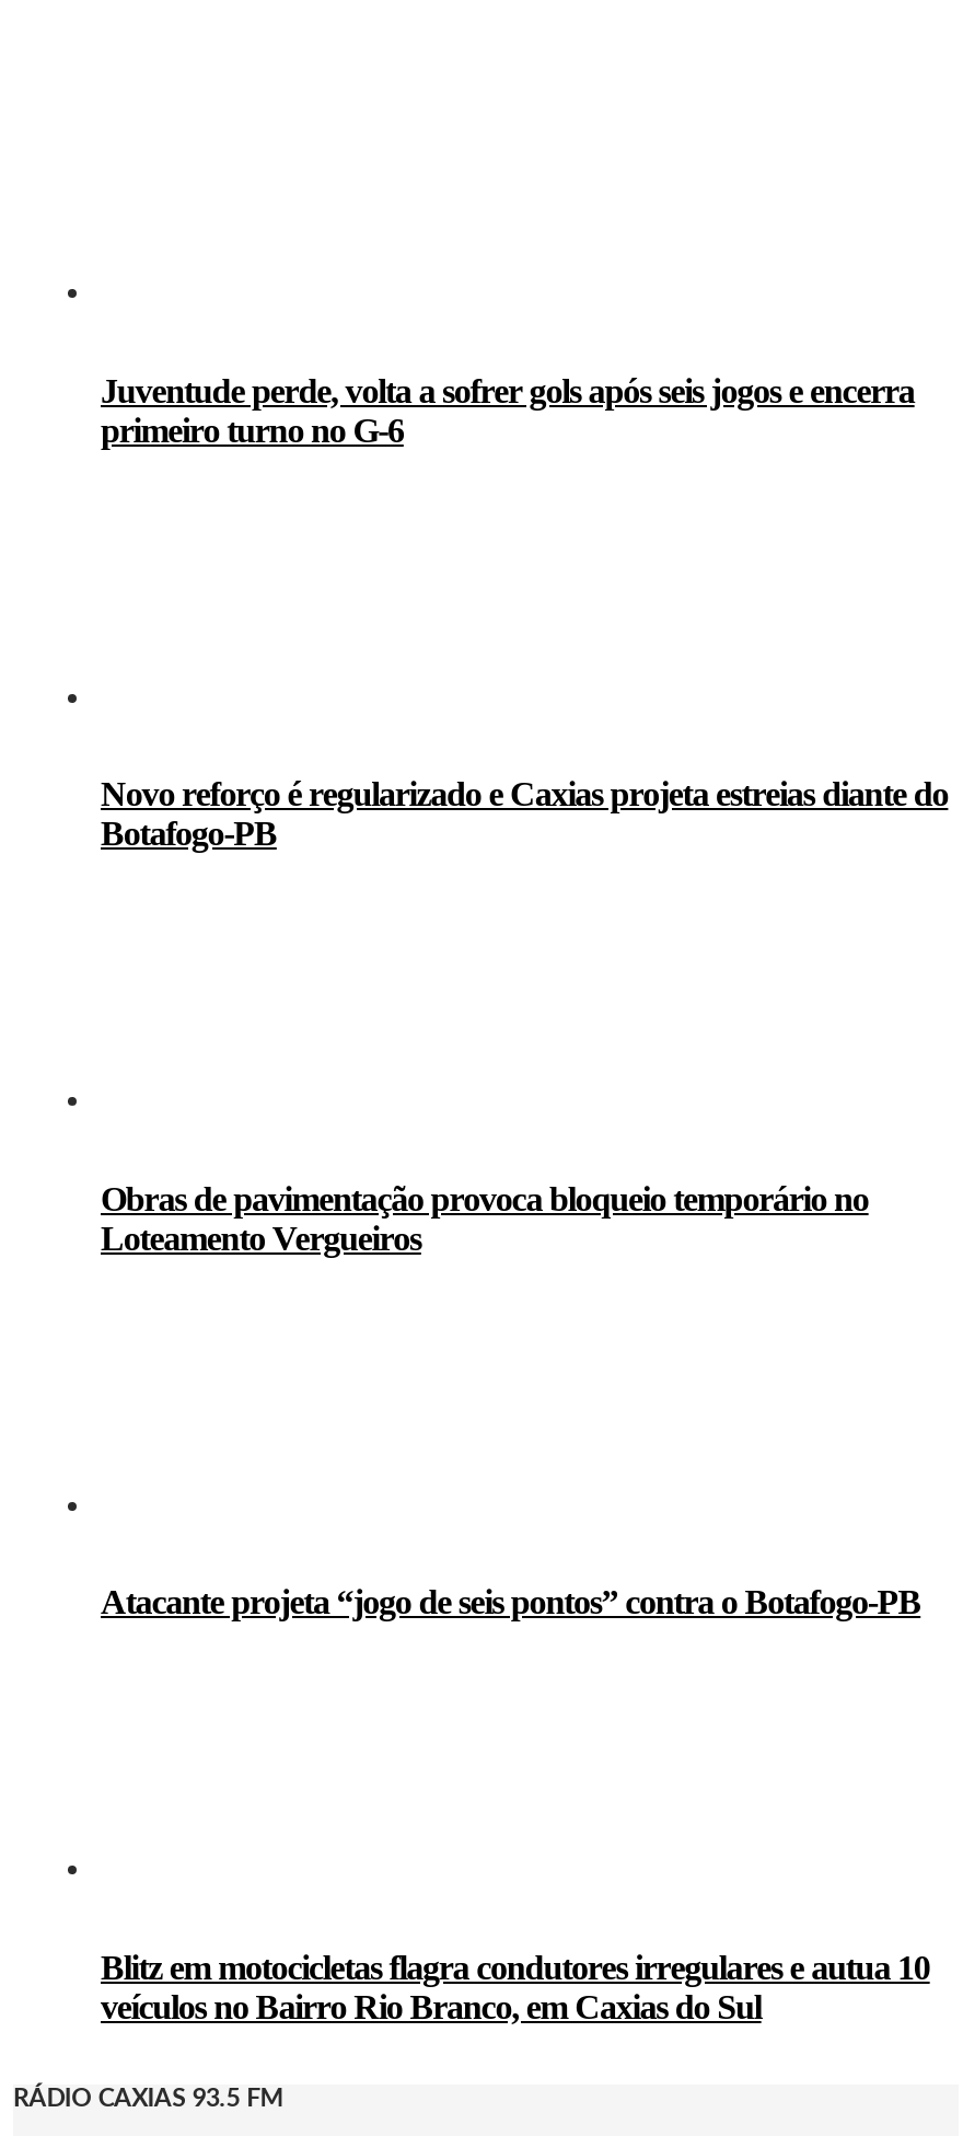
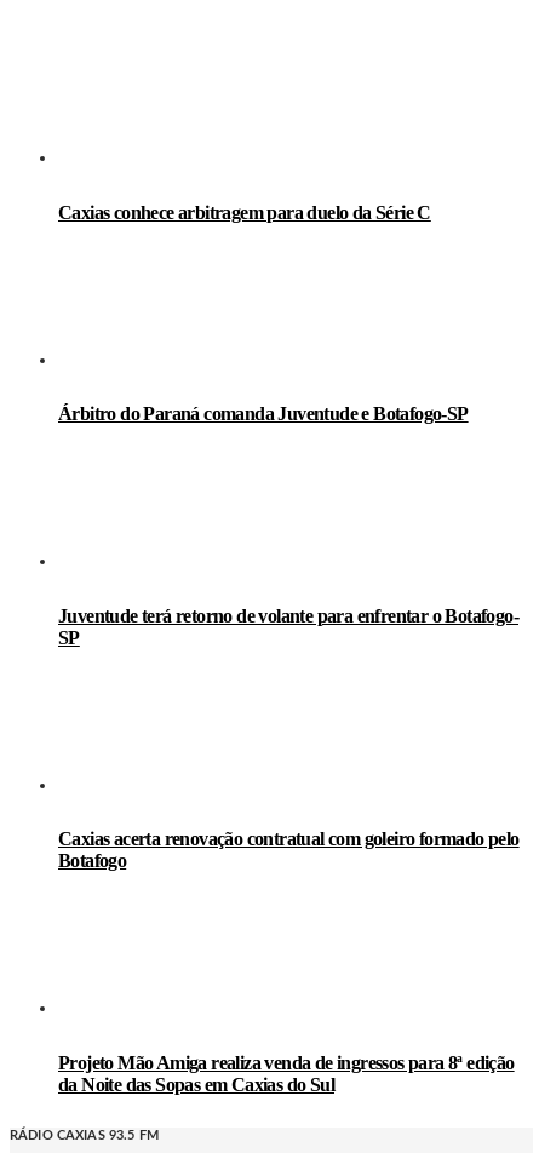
[101,372,914,449] Juventude perde, volta a sofrer gols após seis jogos e encerra | primeiro turno no G-6 -> [58,202,431,223] Caxias conhece arbitragem para duelo da Série C
[101,776,948,853] Novo reforço é regularizado e Caxias projeta estreias diante do | Botafogo-PB -> [58,404,468,424] Árbitro do Paraná comanda Juventude e Botafogo-SP
[101,1180,868,1256] Obras de pavimentação provoca bloqueio temporário no | Loteamento Vergueiros -> [58,605,518,648] Juventude terá retorno de volante para enfrentar o Botafogo- | SP
[101,1584,921,1621] Atacante projeta “jogo de seis pontos” contra o Botafogo-PB -> [58,829,519,871] Caxias acerta renovação contratual com goleiro formado pelo | Botafogo
[101,1948,930,2025] Blitz em motocicletas flagra condutores irregulares e autua 10 | veículos no Bairro Rio Branco, em Caxias do Sul -> [58,1052,514,1095] Projeto Mão Amiga realiza venda de ingressos para 8ª edição | da Noite das Sopas em Caxias do Sul

